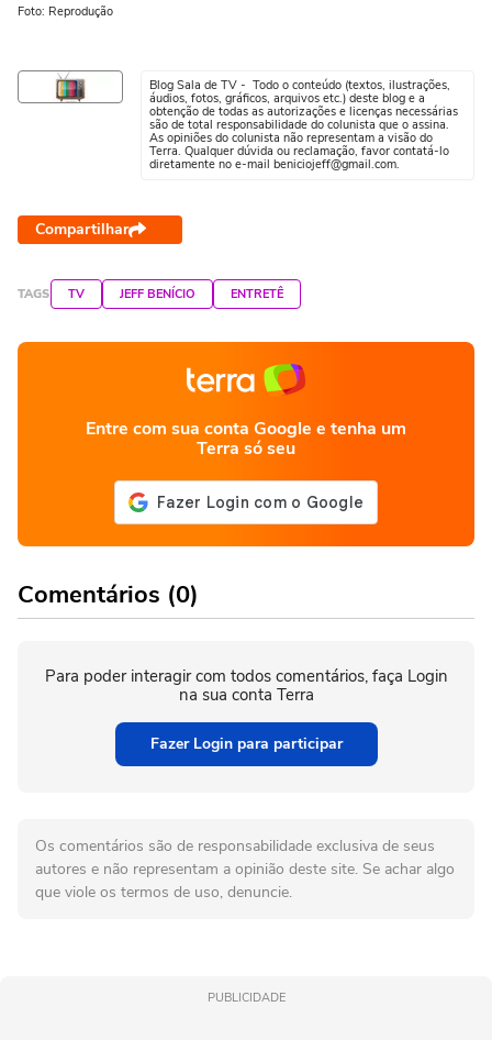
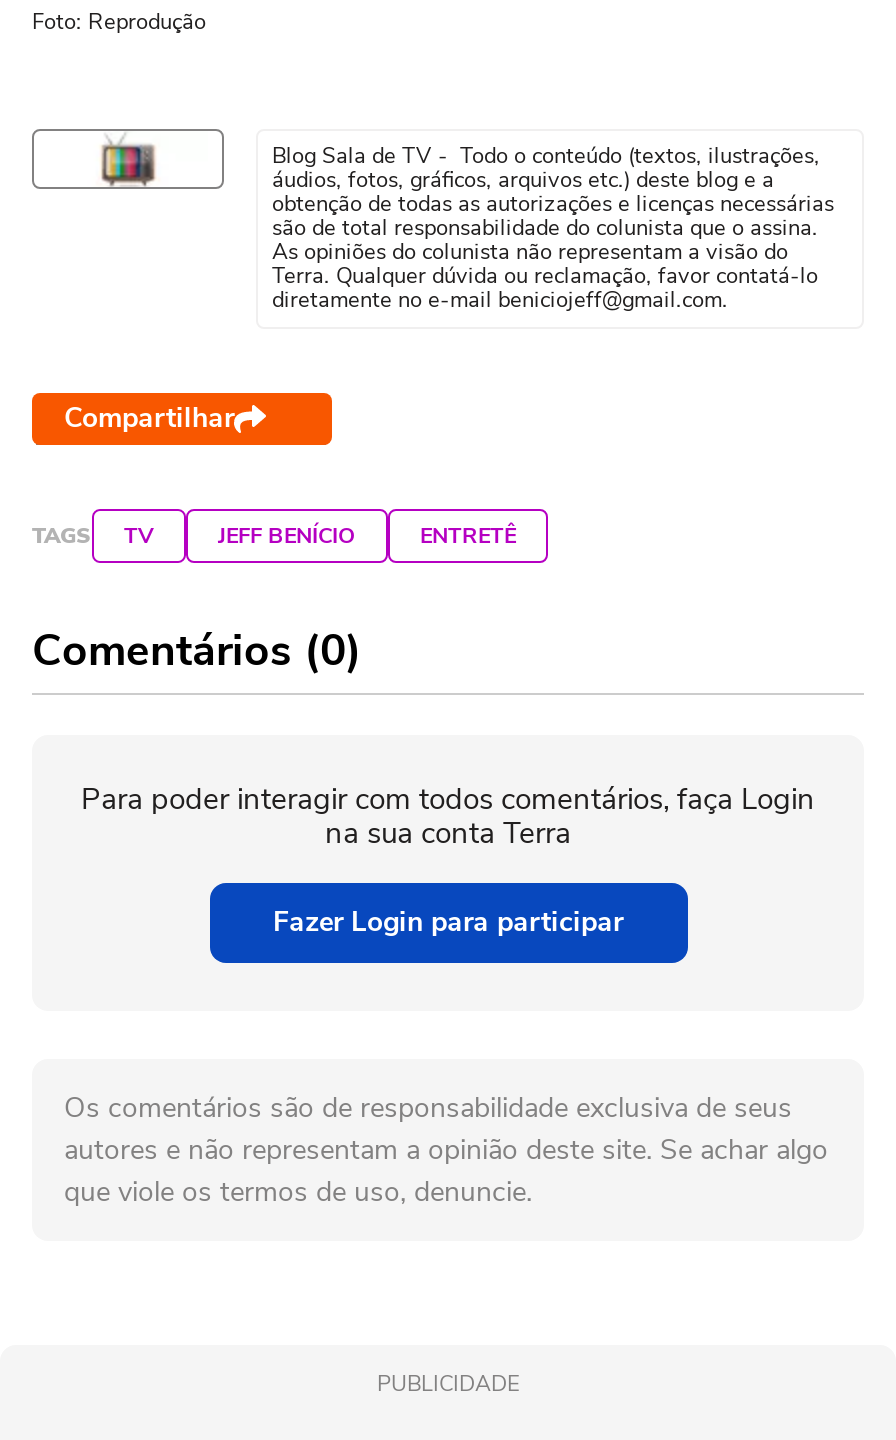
[16,341,476,547] [image] | Entre com sua conta Google e tenha um | Terra só seu -> none

